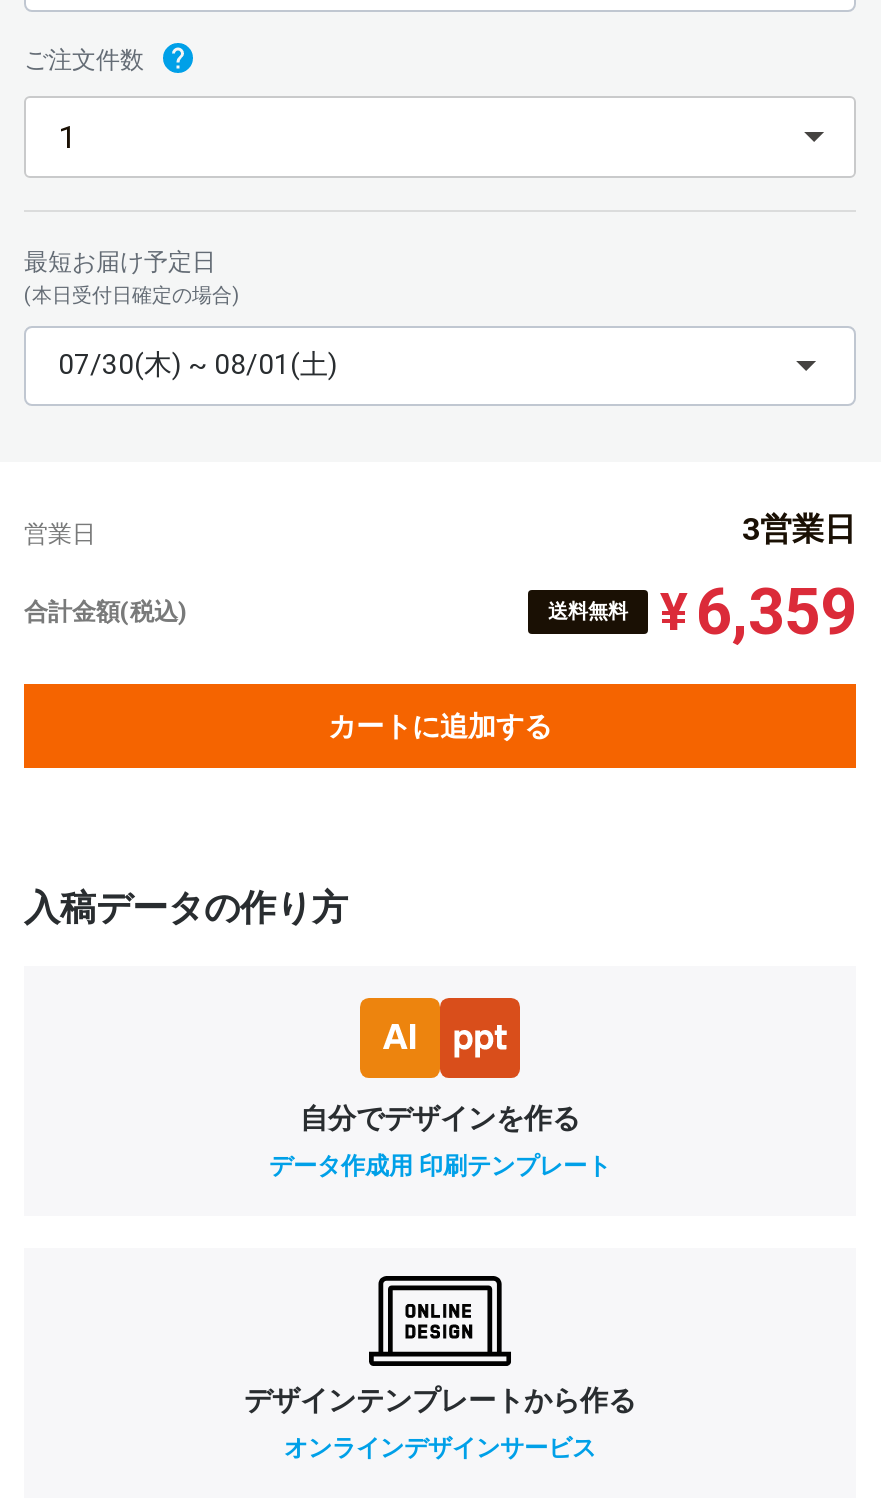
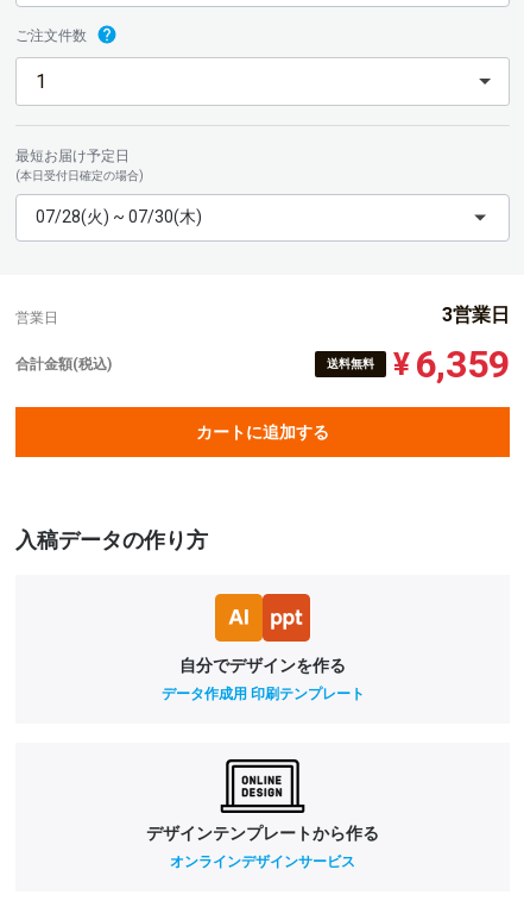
[58,348,338,380] 07/30(木) ~ 08/01(土) -> [36,207,202,226] 07/28(火) ~ 07/30(木)

